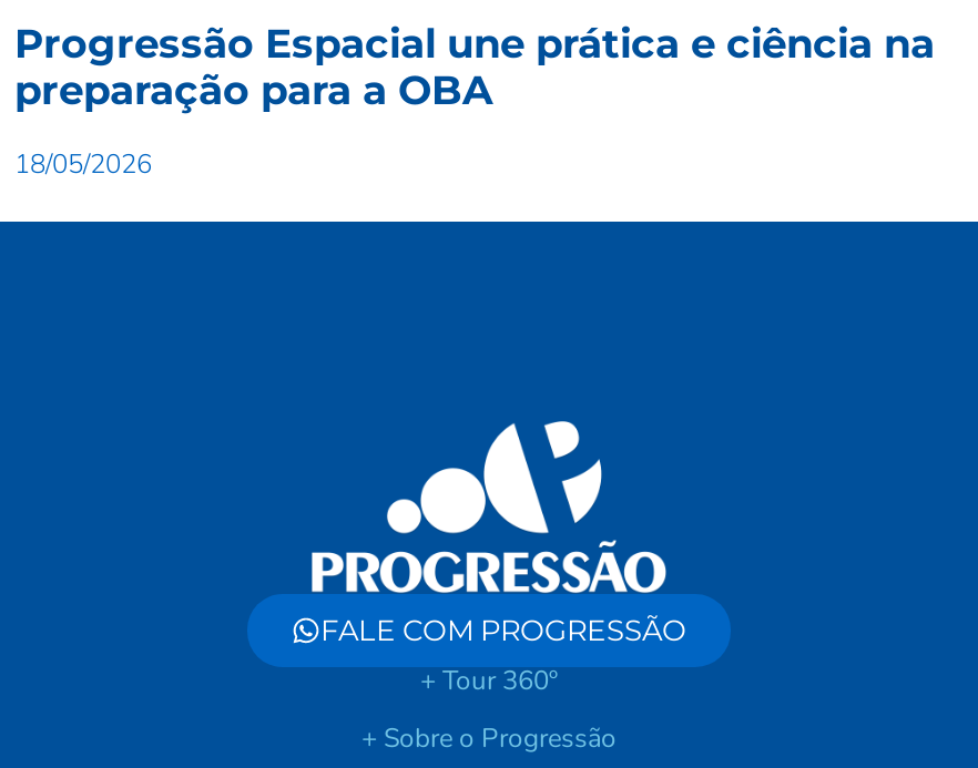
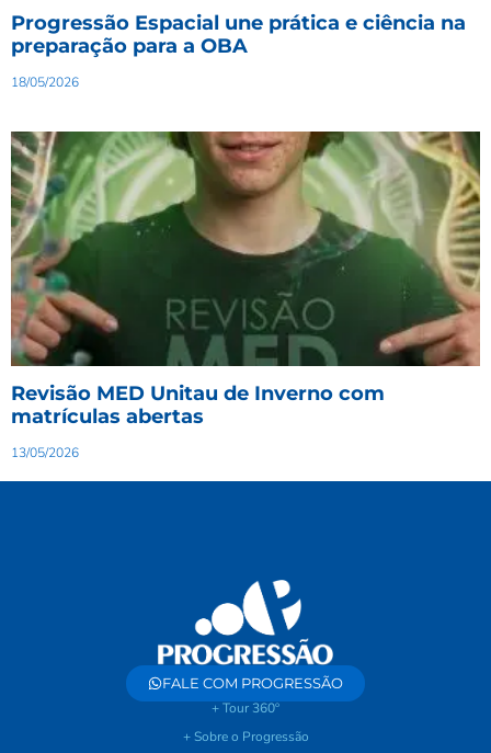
none -> [10,130,481,461] [image] | Revisão MED Unitau de Inverno com | matrículas abertas | 13/05/2026

